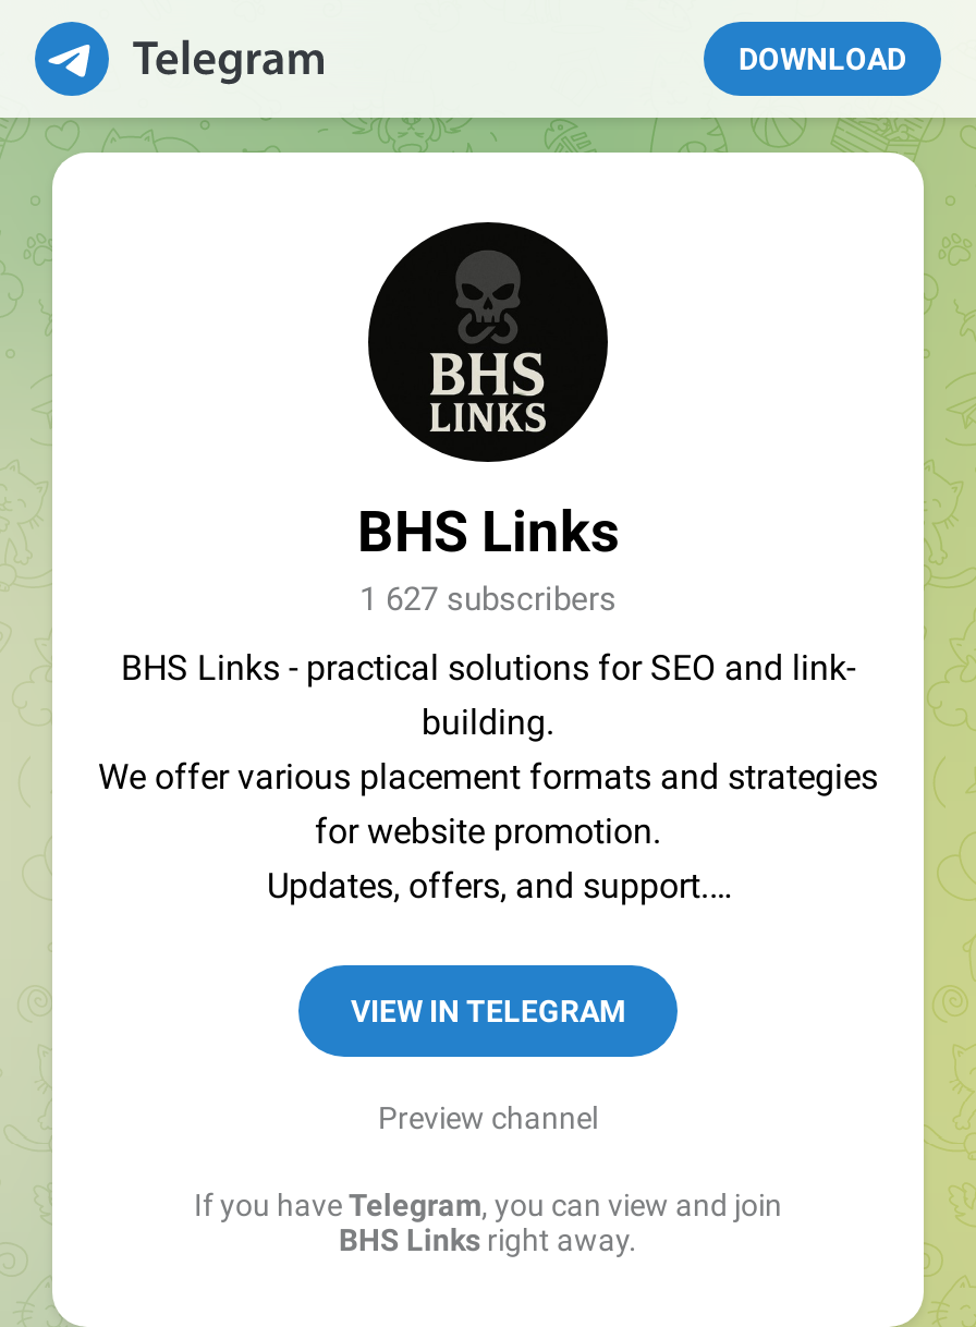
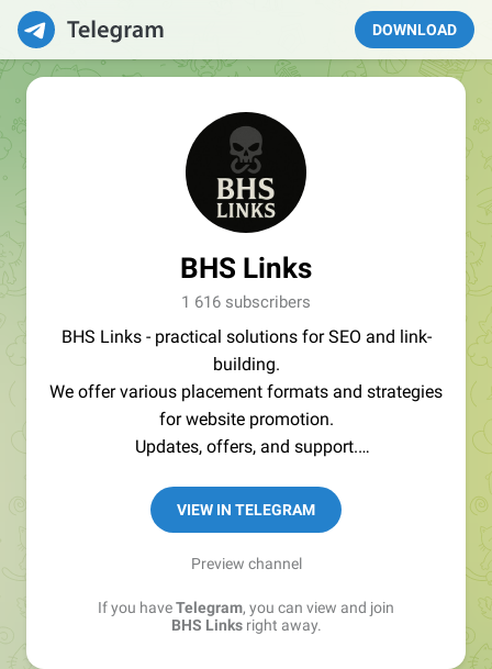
[359,580,617,619] 1 627 subscribers -> [181,292,311,312] 1 616 subscribers

